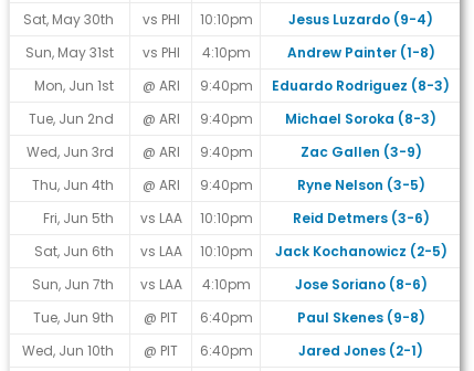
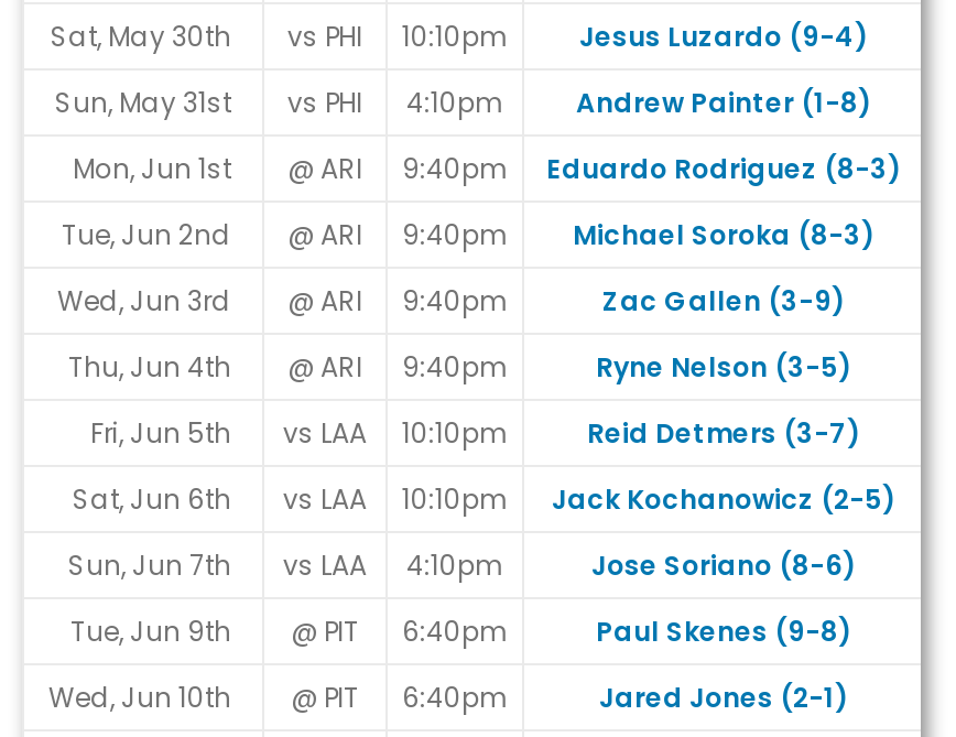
[292,209,429,228] Reid Detmers (3-6) -> [587,415,860,453] Reid Detmers (3-7)

